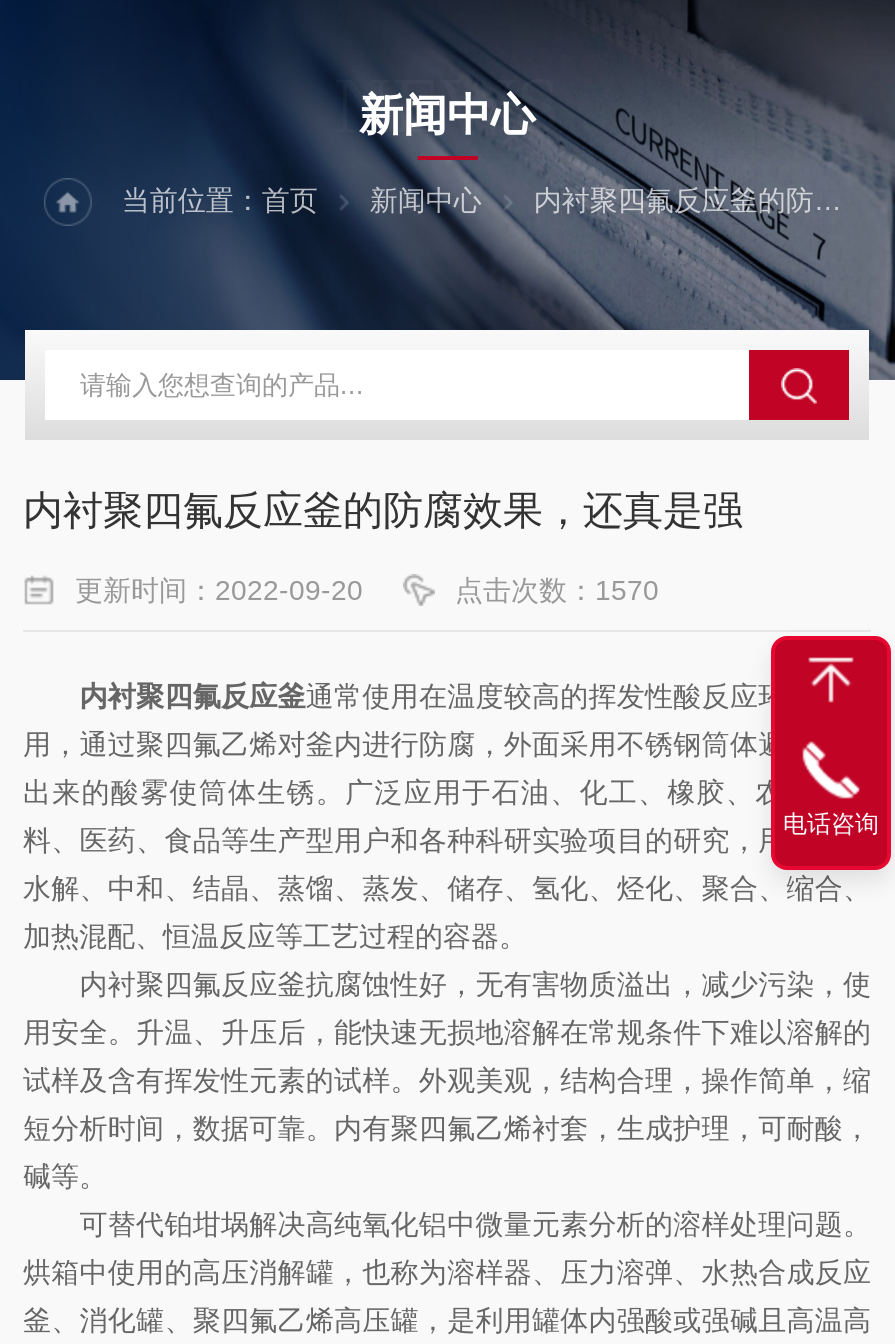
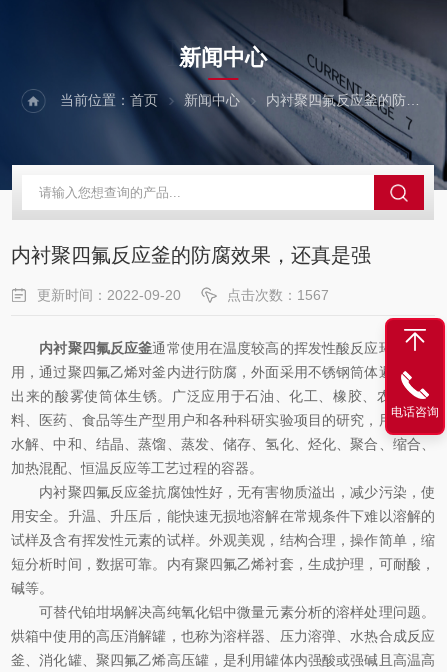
[455,574,659,606] 点击次数：1570 -> [227,287,329,303] 点击次数：1567

